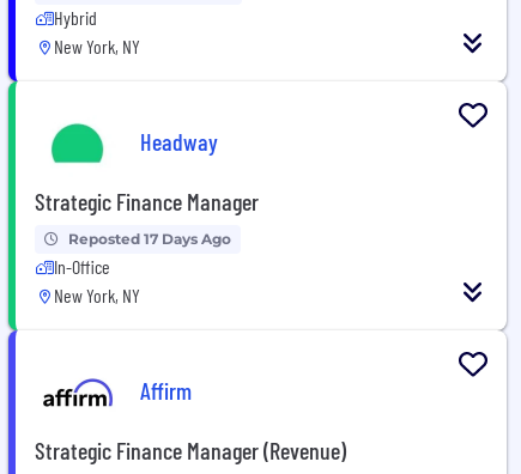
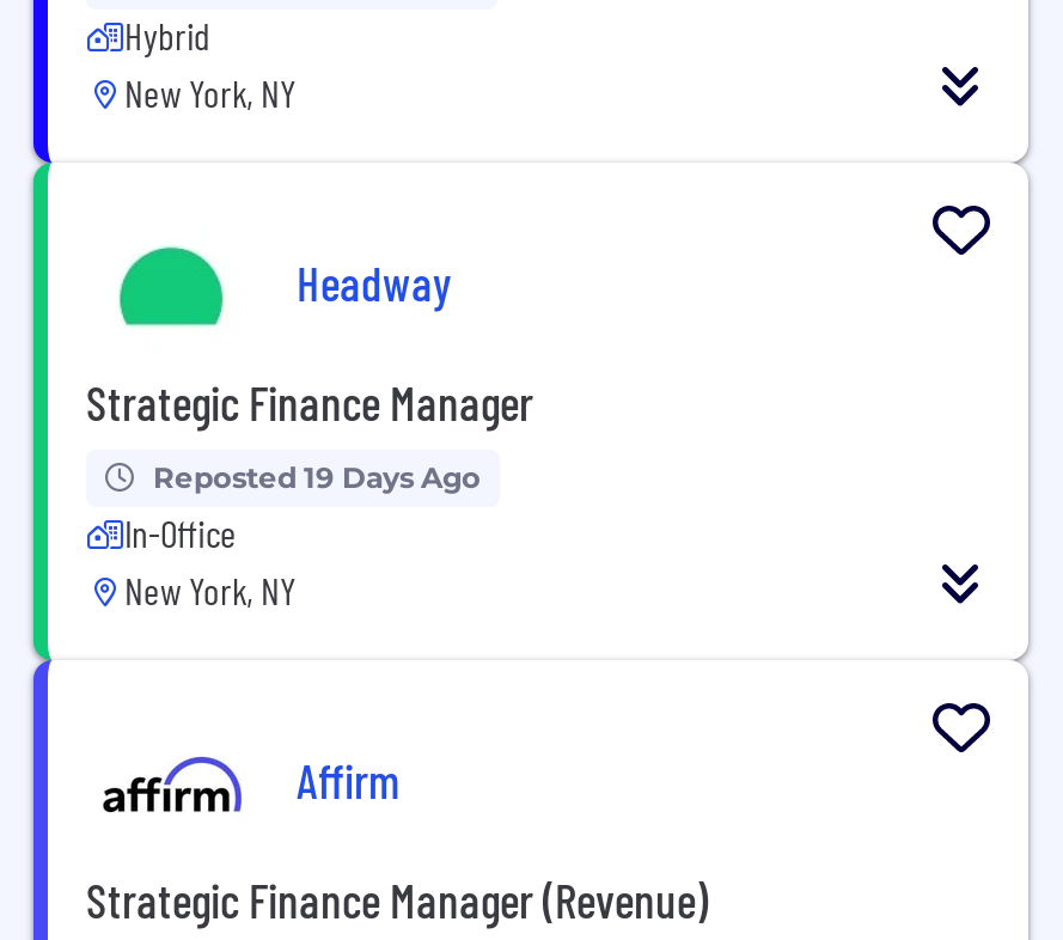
[68,229,231,247] Reposted 17 Days Ago -> [153,459,481,494] Reposted 19 Days Ago

